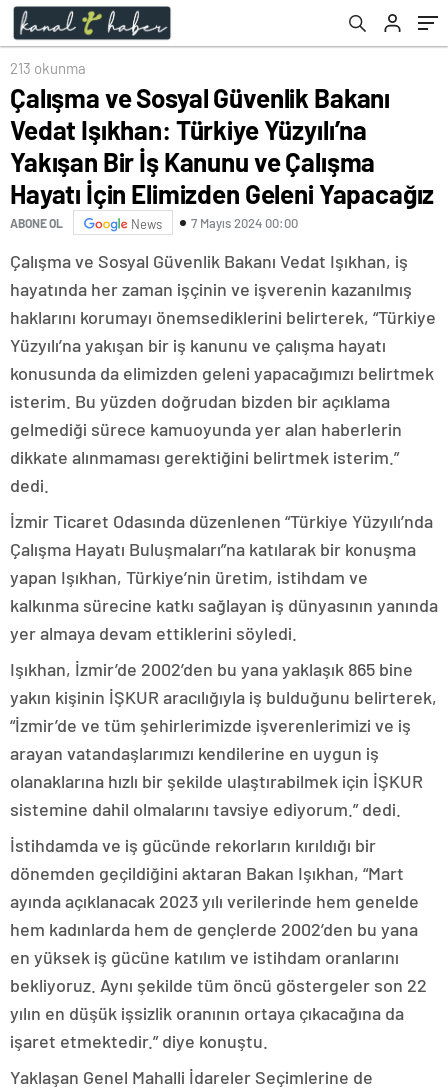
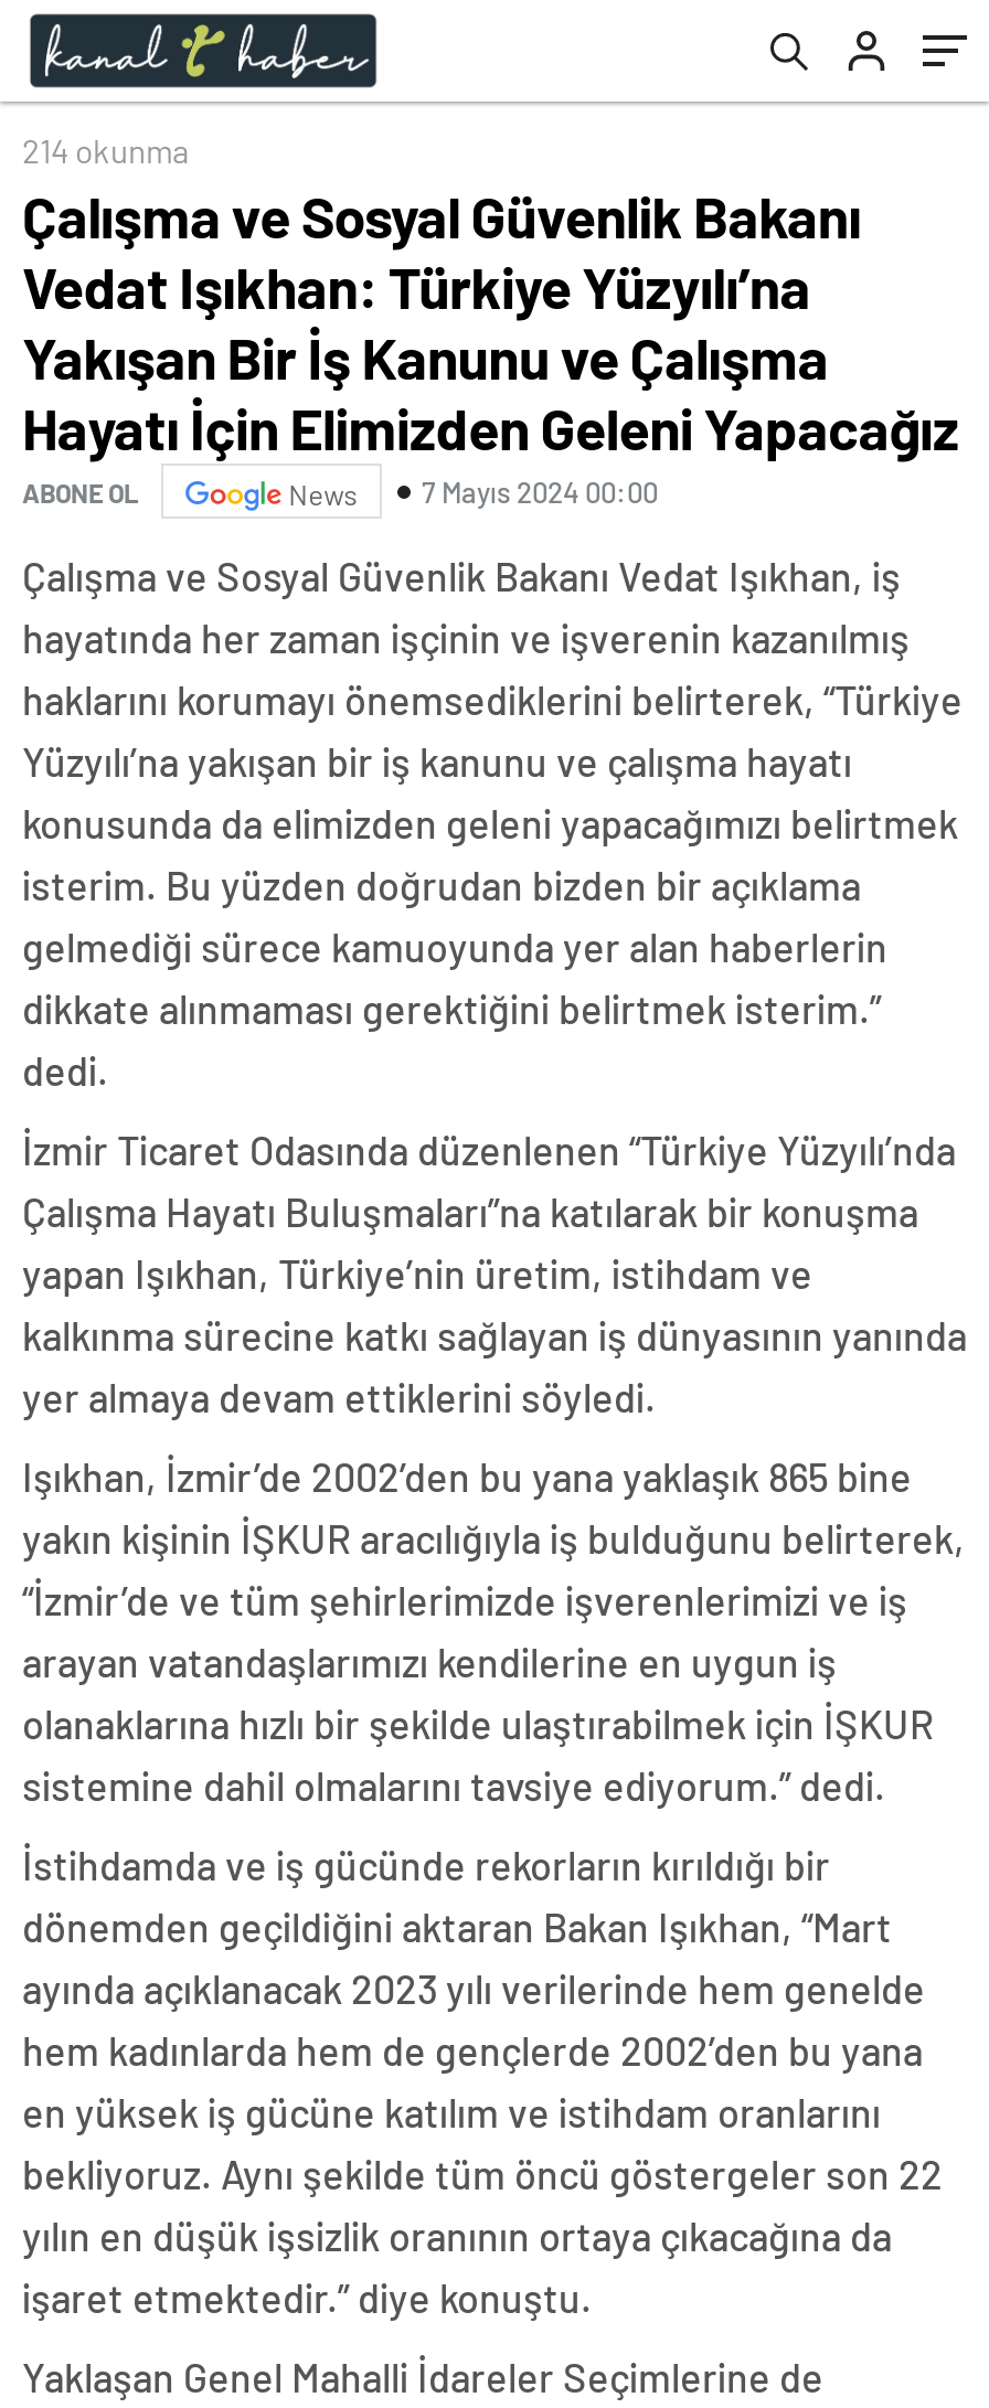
[10,59,86,77] 213 okunma -> [22,130,190,170] 214 okunma

